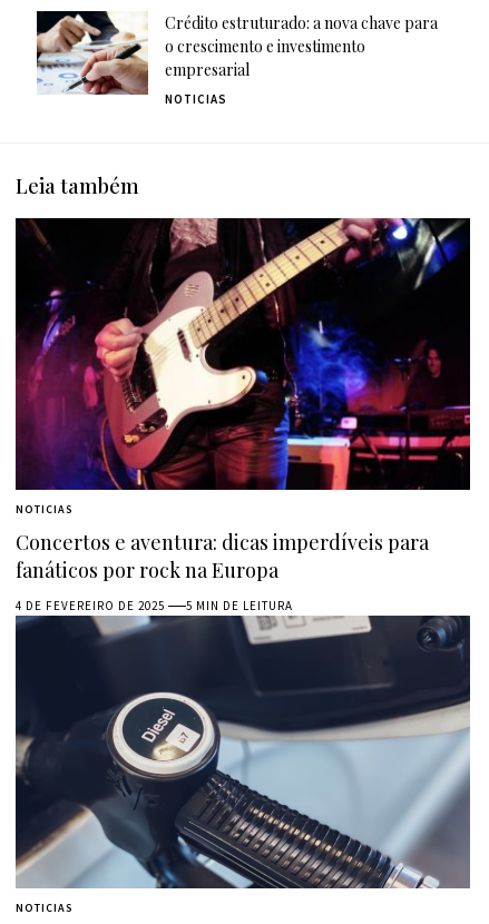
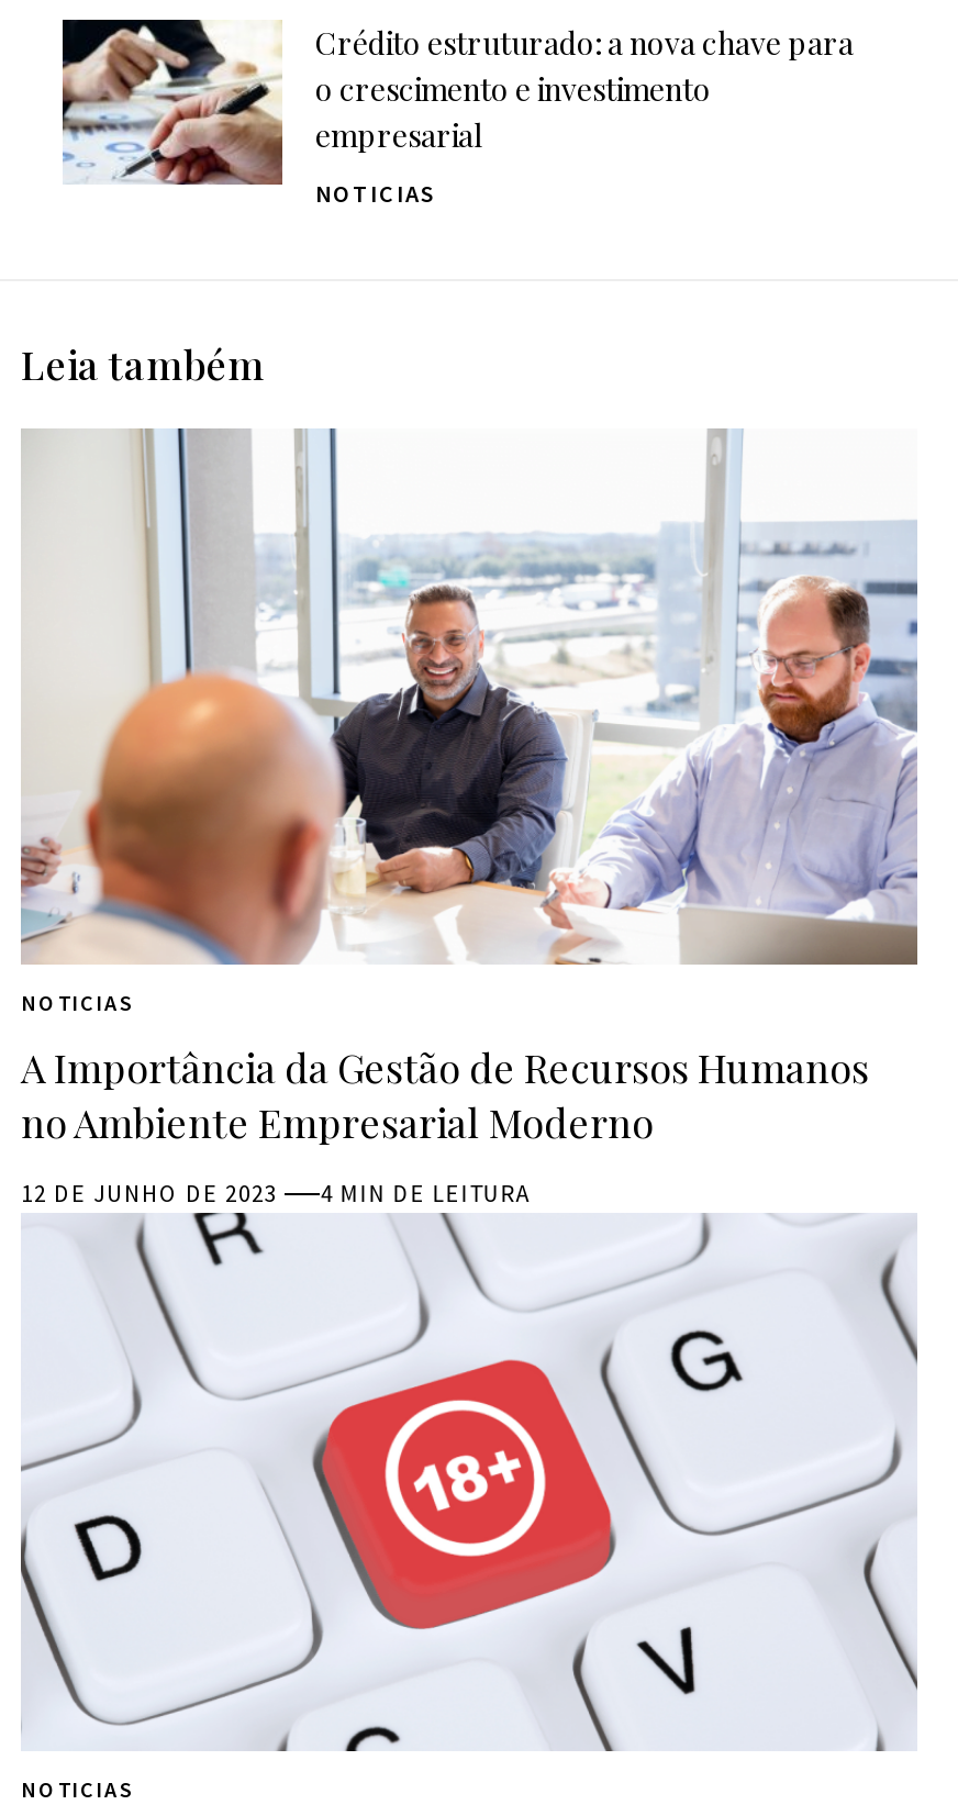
[14,217,471,584] [image] | Concertos e aventura: dicas imperdíveis para | fanáticos por rock na Europa -> [19,426,920,1150] [image] | A Importância da Gestão de Recursos Humanos | no Ambiente Empresarial Moderno
[16,598,293,614] 4 DE FEVEREIRO DE 2025 | 5 MIN DE LEITURA -> [21,1178,531,1209] 12 DE JUNHO DE 2023 | 4 MIN DE LEITURA
[14,615,471,889] [image] -> [19,1213,920,1751] [image]

